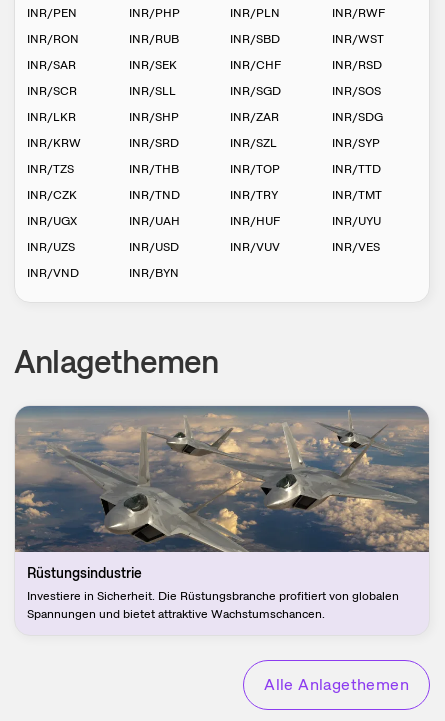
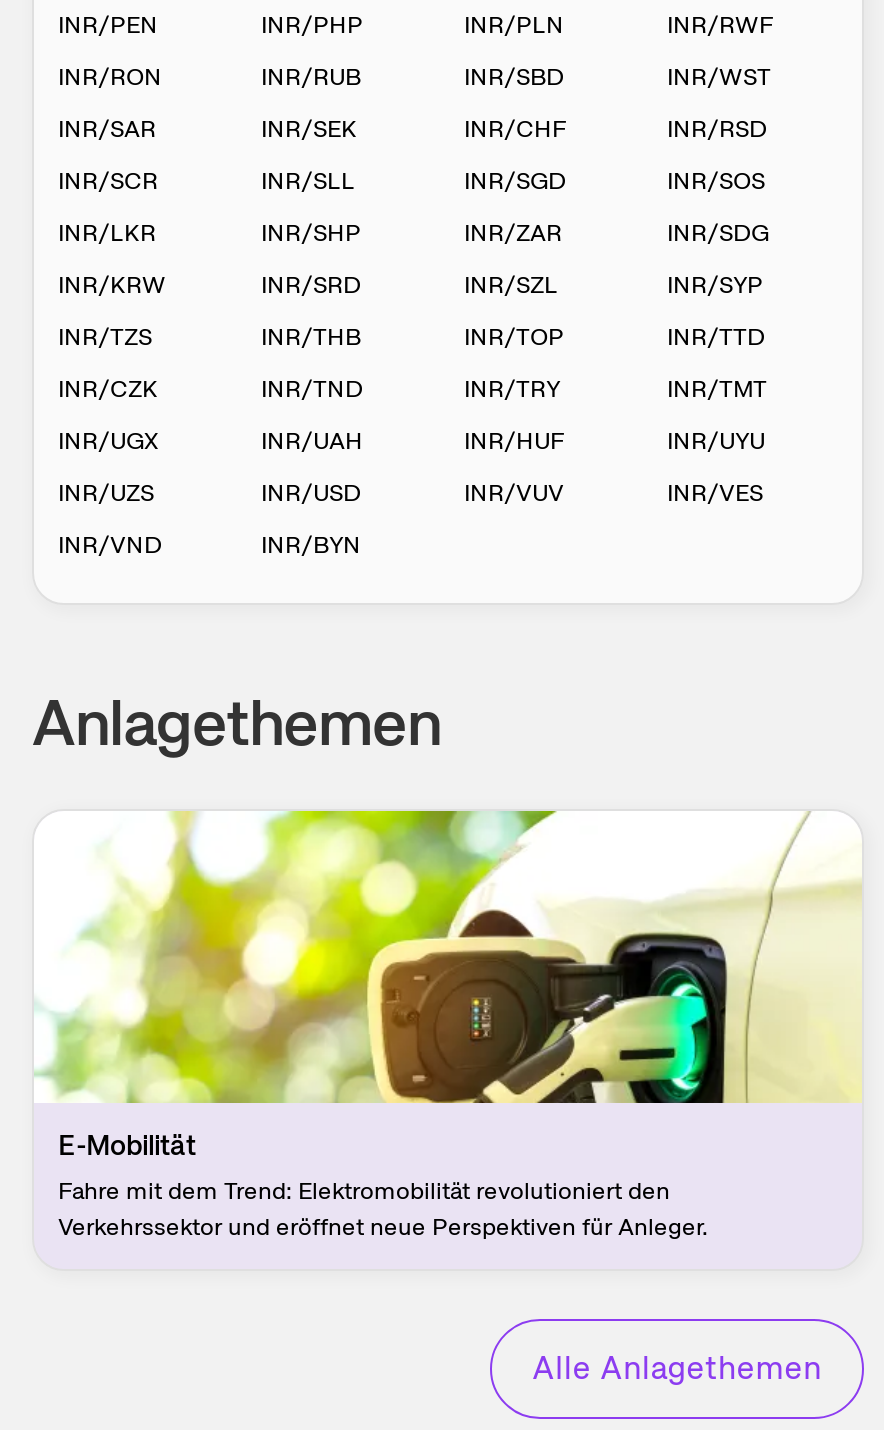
[14,405,430,622] [image] | Rüstungsindustrie | Investiere in Sicherheit. Die Rüstungsbranche profitiert von globalen | Spannungen und bietet attraktive Wachstumschancen. -> [34,809,862,1243] [image] | E-Mobilität | Fahre mit dem Trend: Elektromobilität revolutioniert den | Verkehrssektor und eröffnet neue Perspektiven für Anleger.

